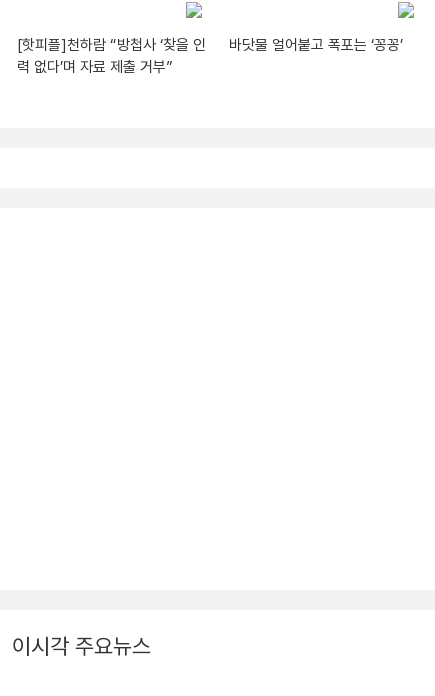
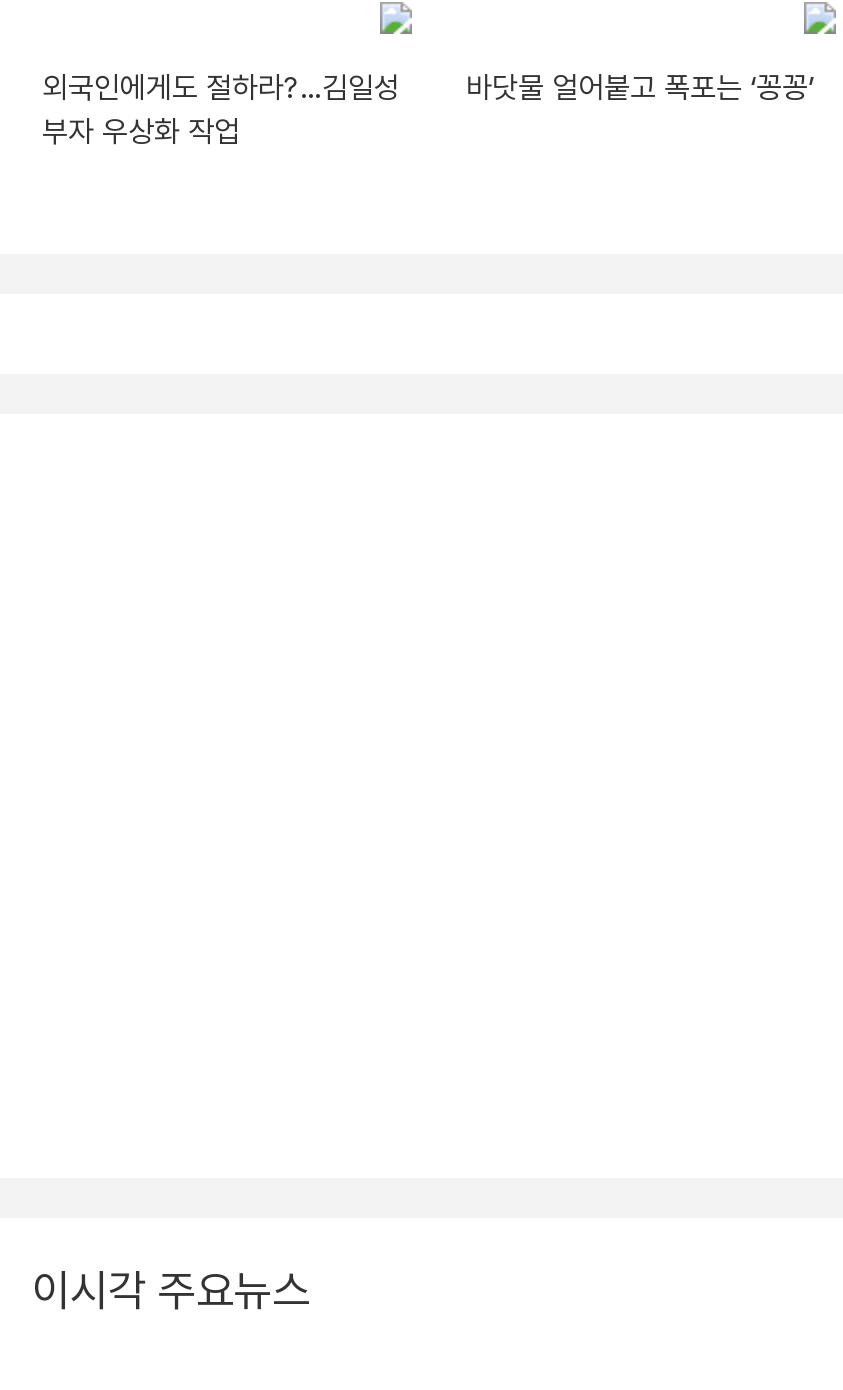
[17,36,206,76] [핫피플]천하람 “방첩사 ‘찾을 인 | 력 없다’며 자료 제출 거부” -> [42,69,400,149] 외국인에게도 절하라?…김일성 | 부자 우상화 작업

